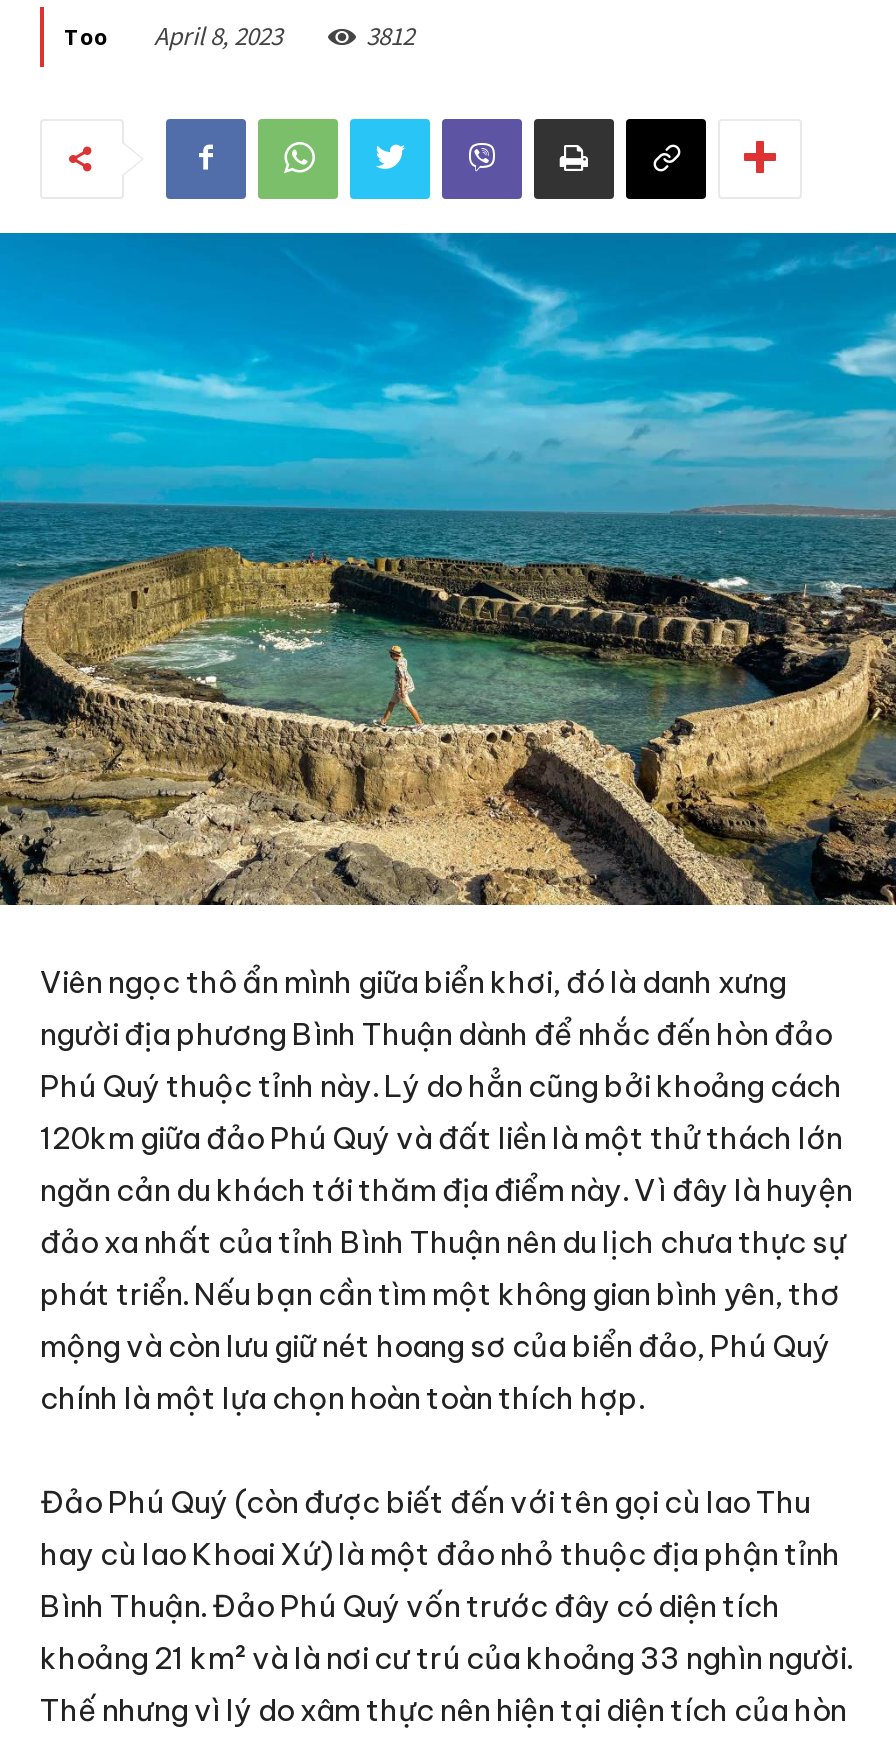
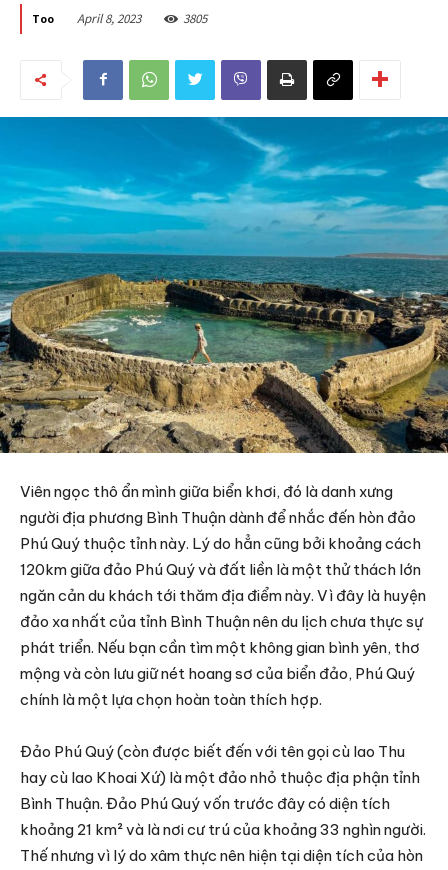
[366,19,414,53] 3812 -> [183,10,207,27] 3805

